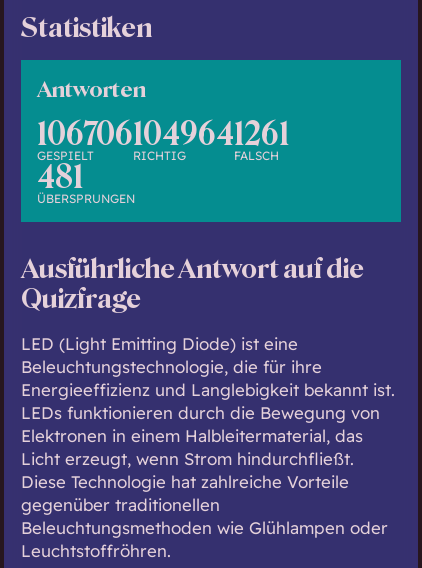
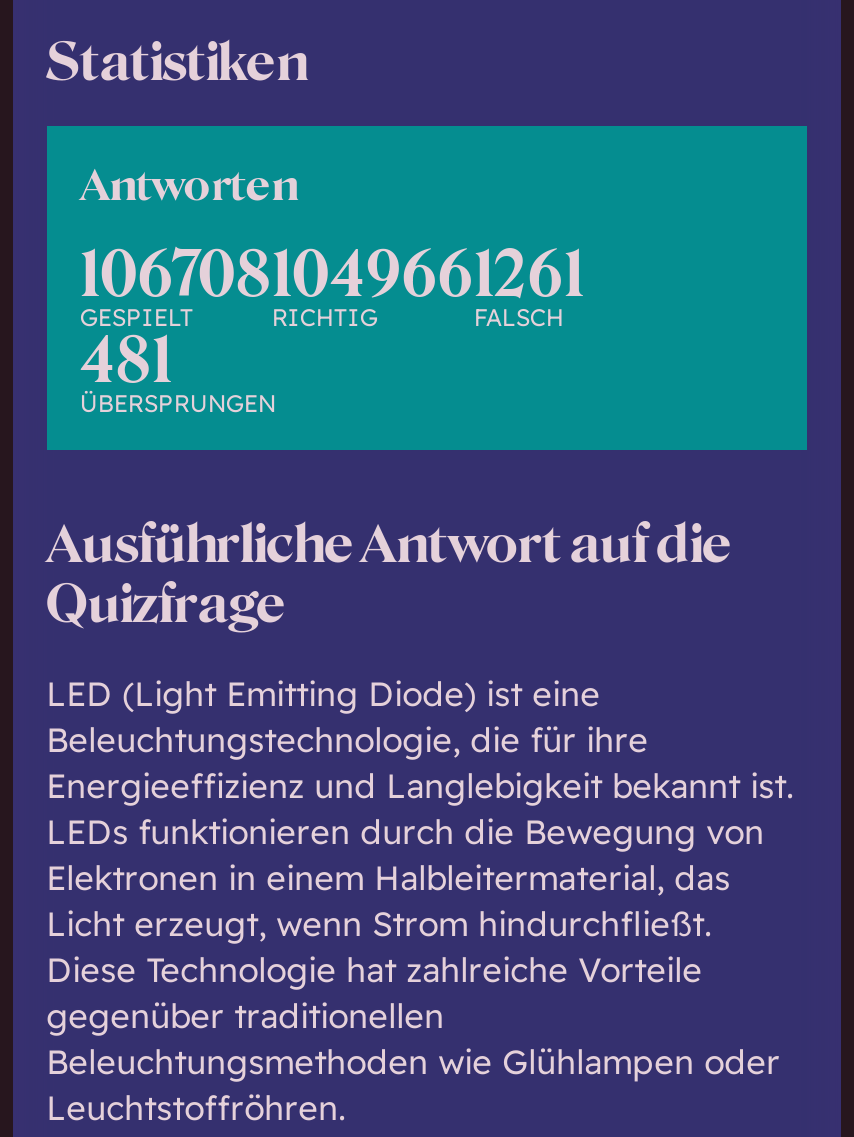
[37,115,133,153] 106706 -> [80,236,272,312] 106708
[133,115,234,153] 104964 -> [272,236,474,312] 104966

